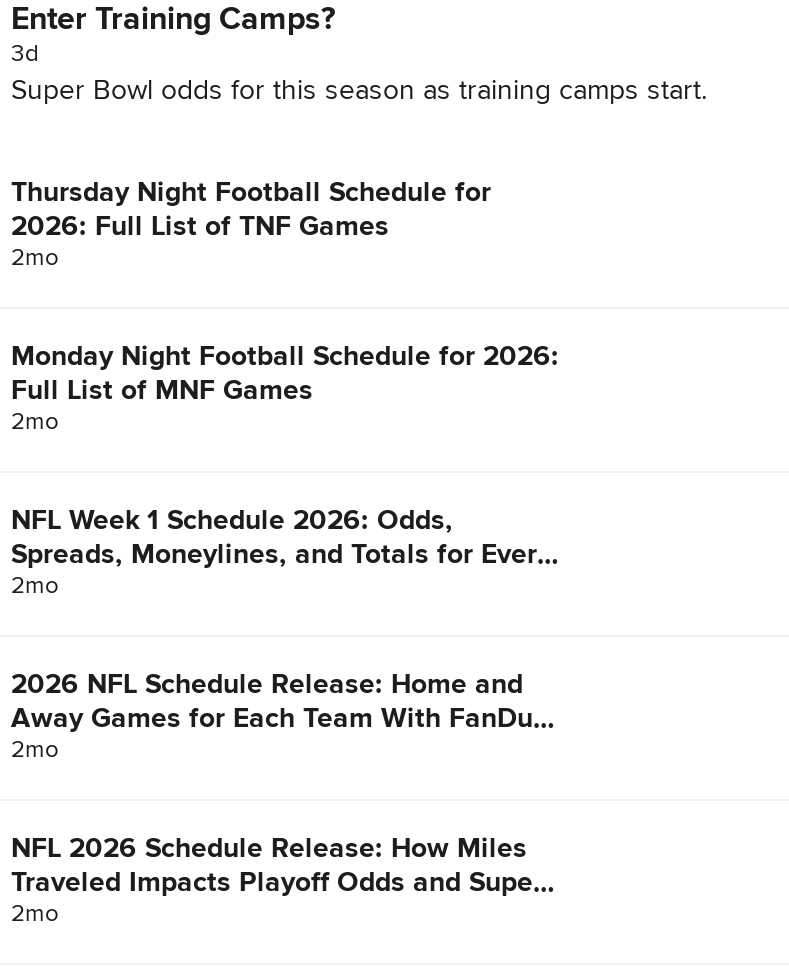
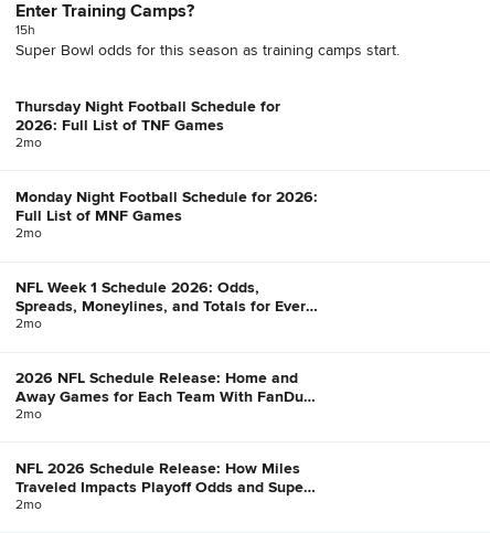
[11,44,39,68] 3d -> [15,24,35,37] 15h

